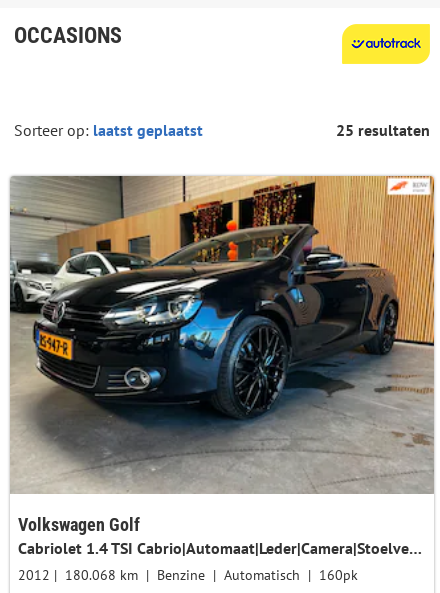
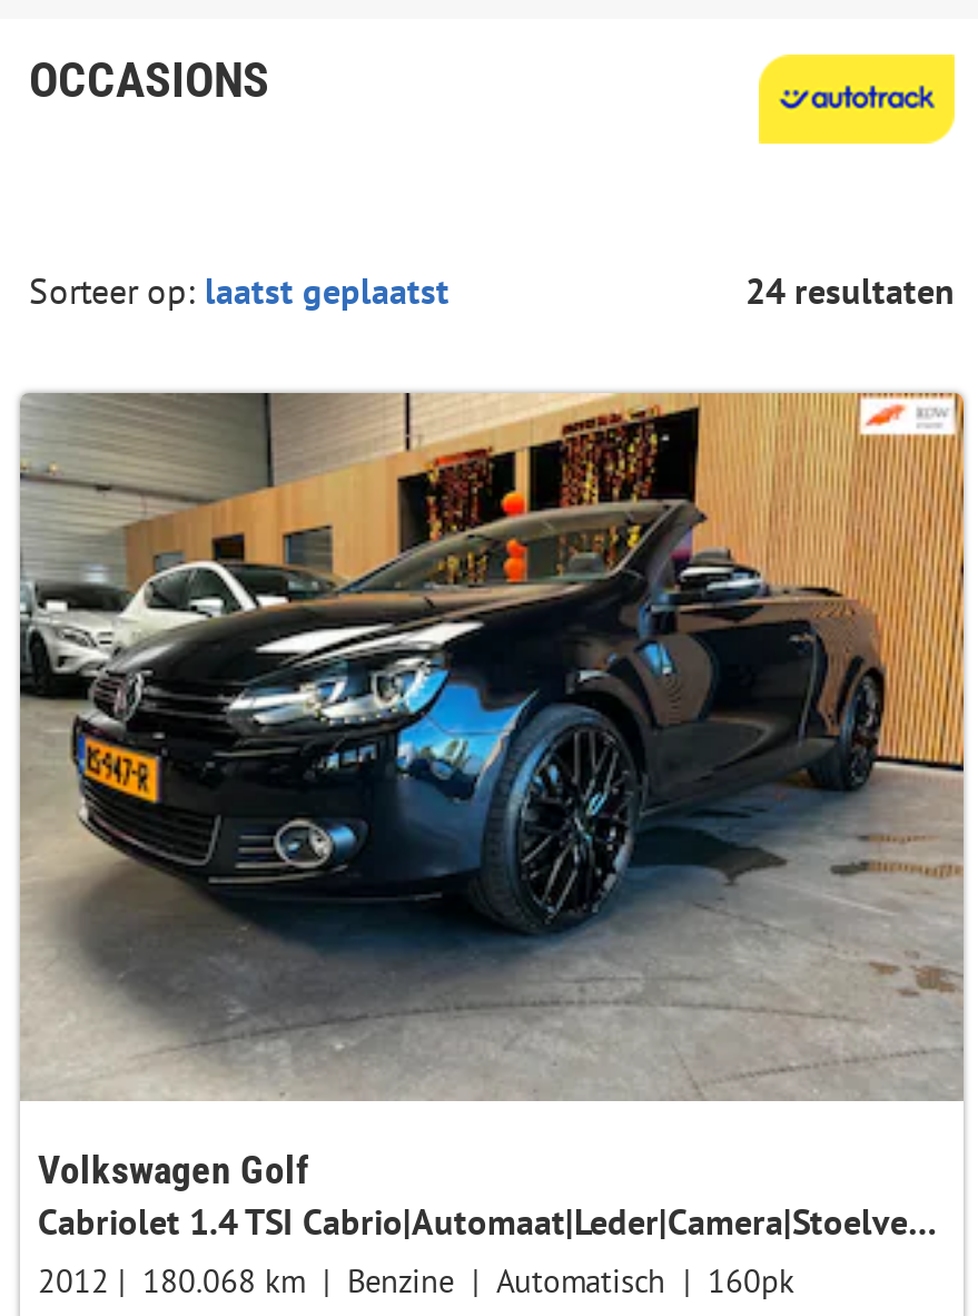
[336,120,430,140] 25 resultaten -> [745,269,955,314] 24 resultaten

